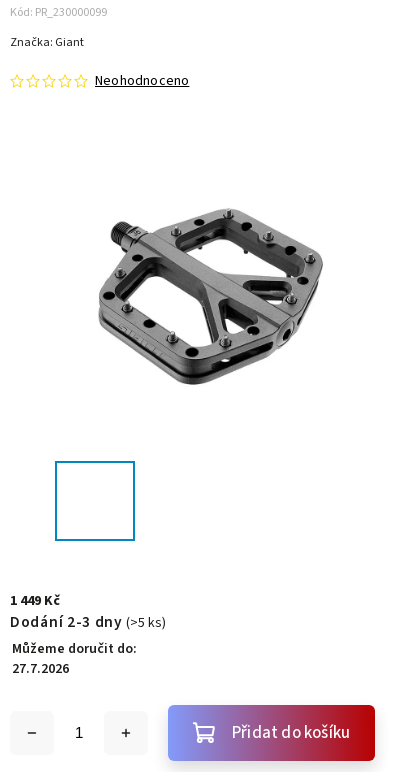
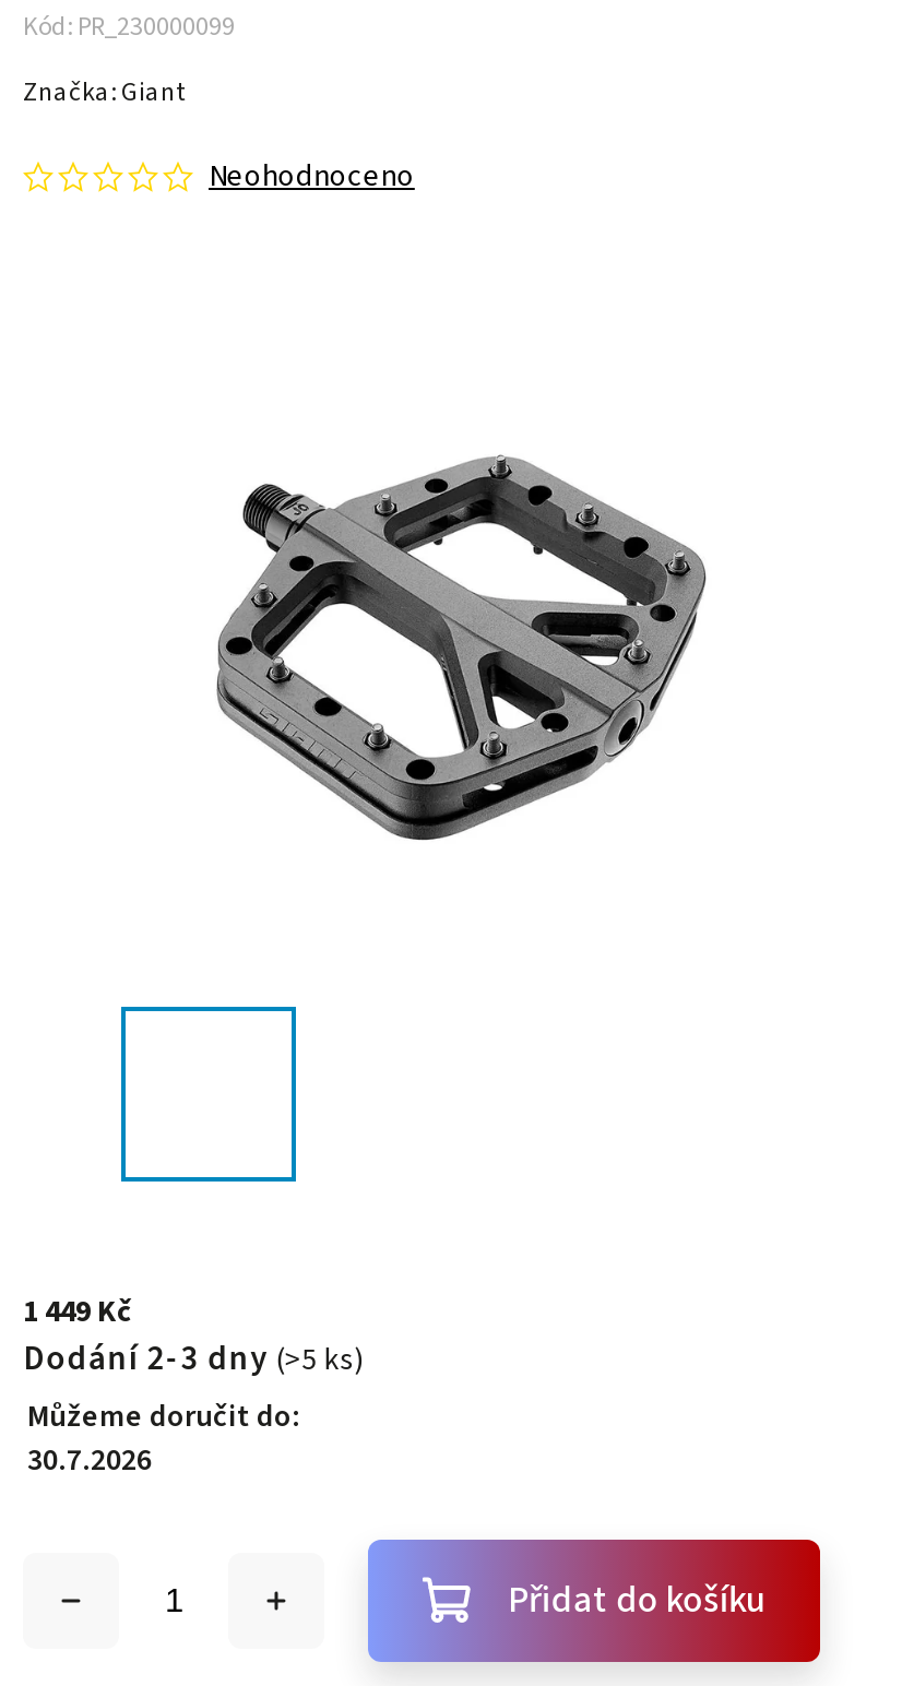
[12,659,69,679] 27.7.2026 -> [27,1439,152,1483] 30.7.2026

